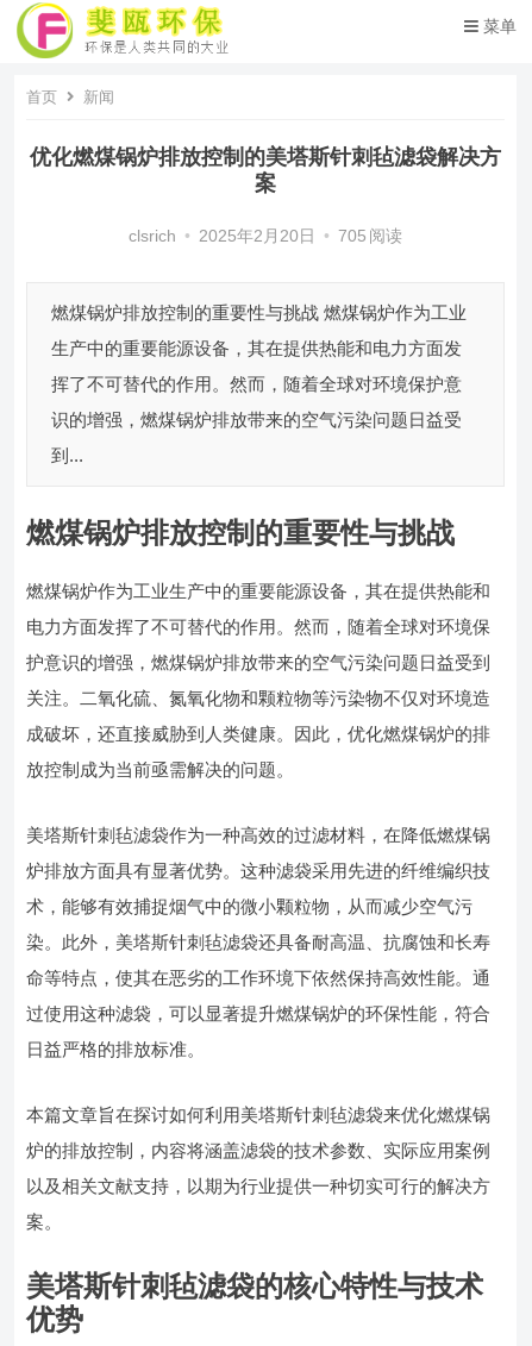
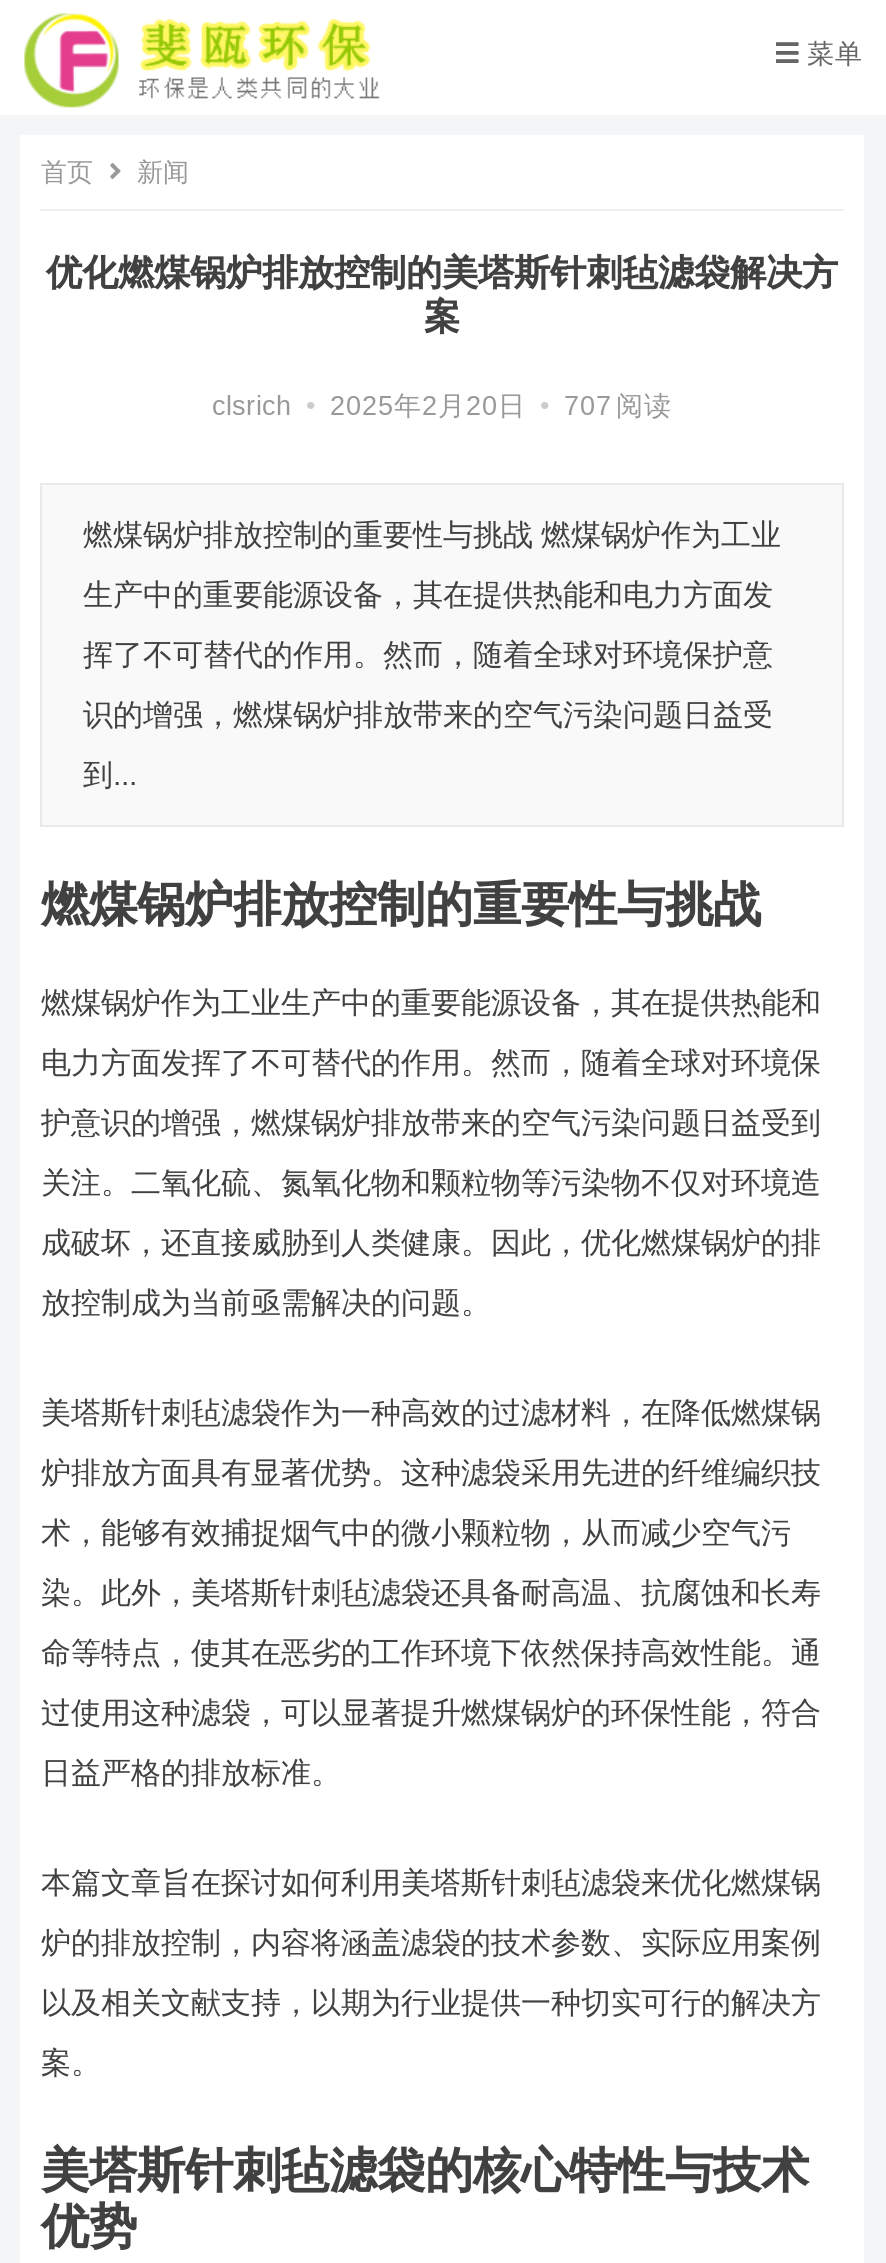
[129,227,402,245] clsrich • 2025年2月20日 • 705 阅读 -> [212,391,672,421] clsrich • 2025年2月20日 • 707 阅读

